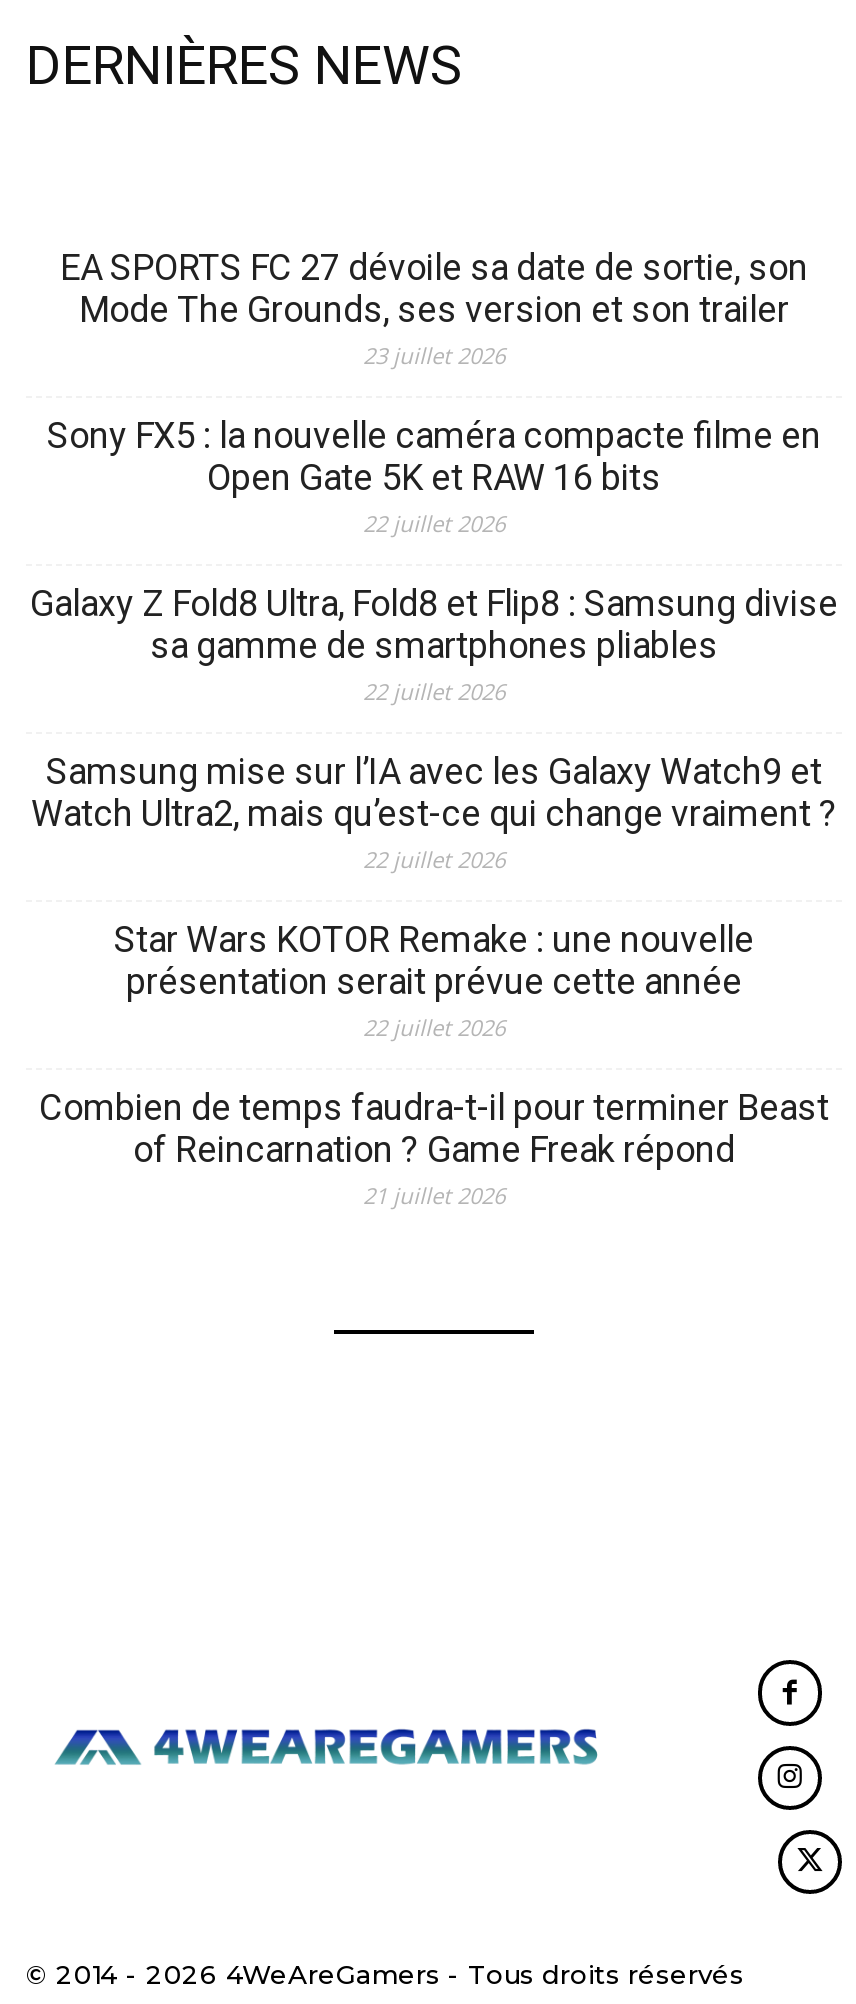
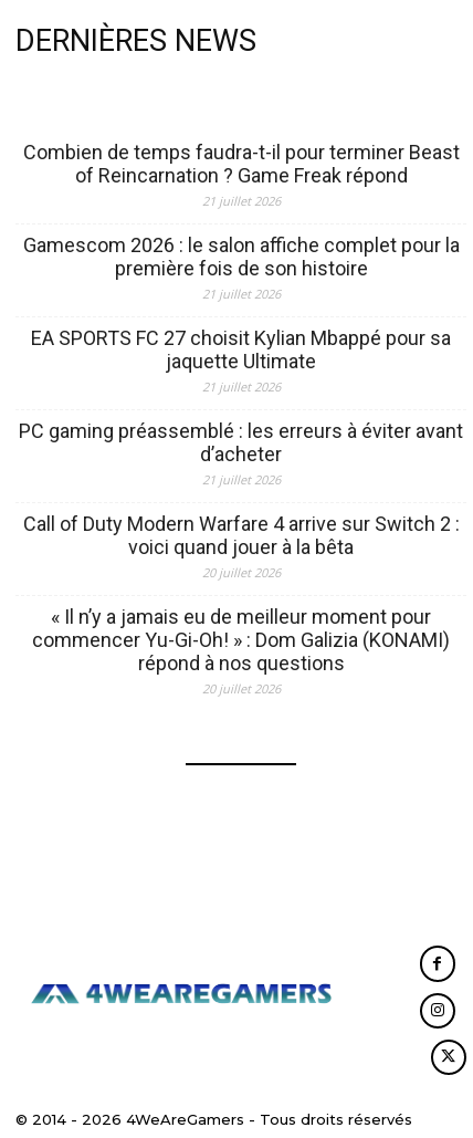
[30,247,838,1043] EA SPORTS FC 27 dévoile sa date de sortie, son | Mode The Grounds, ses version et son trailer | 23 juillet 2026 | Sony FX5 : la nouvelle caméra compacte filme en | Open Gate 5K et RAW 16 bits | 22 juillet 2026 | Galaxy Z Fold8 Ultra, Fold8 et Flip8 : Samsung divise | sa gamme de smartphones pliables | 22 juillet 2026 | Samsung mise sur l’IA avec les Galaxy Watch9 et | Watch Ultra2, mais qu’est-ce qui change vraiment ? | 22 juillet 2026 | Star Wars KOTOR Remake : une nouvelle | présentation serait prévue cette année | 22 juillet 2026 -> none
moved [39,1087,829,1211] -> [23,141,459,209]: Combien de temps faudra-t-il pour terminer Beast | of Reincarnation ? Game Freak répond | 21 juillet 2026
none -> [19,234,463,697] Gamescom 2026 : le salon affiche complet pour la | première fois de son histoire | 21 juillet 2026 | EA SPORTS FC 27 choisit Kylian Mbappé pour sa | jaquette Ultimate | 21 juillet 2026 | PC gaming préassemblé : les erreurs à éviter avant | d’acheter | 21 juillet 2026 | Call of Duty Modern Warfare 4 arrive sur Switch 2 : | voici quand jouer à la bêta | 20 juillet 2026 | « Il n’y a jamais eu de meilleur moment pour | commencer Yu-Gi-Oh! » : Dom Galizia (KONAMI) | répond à nos questions | 20 juillet 2026

